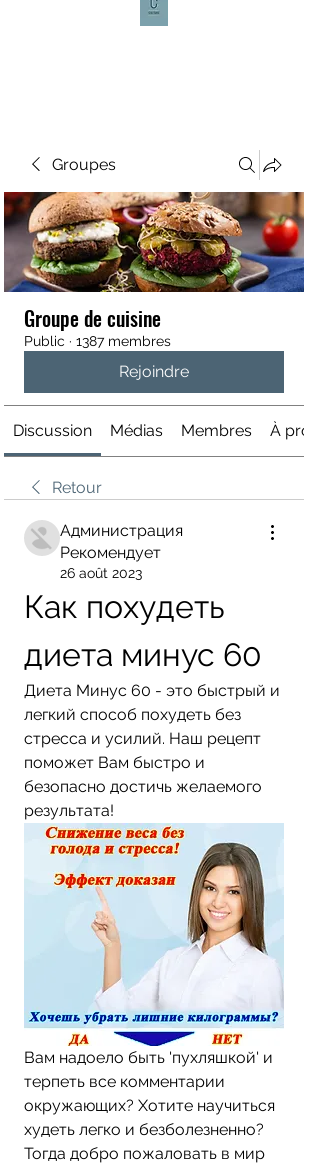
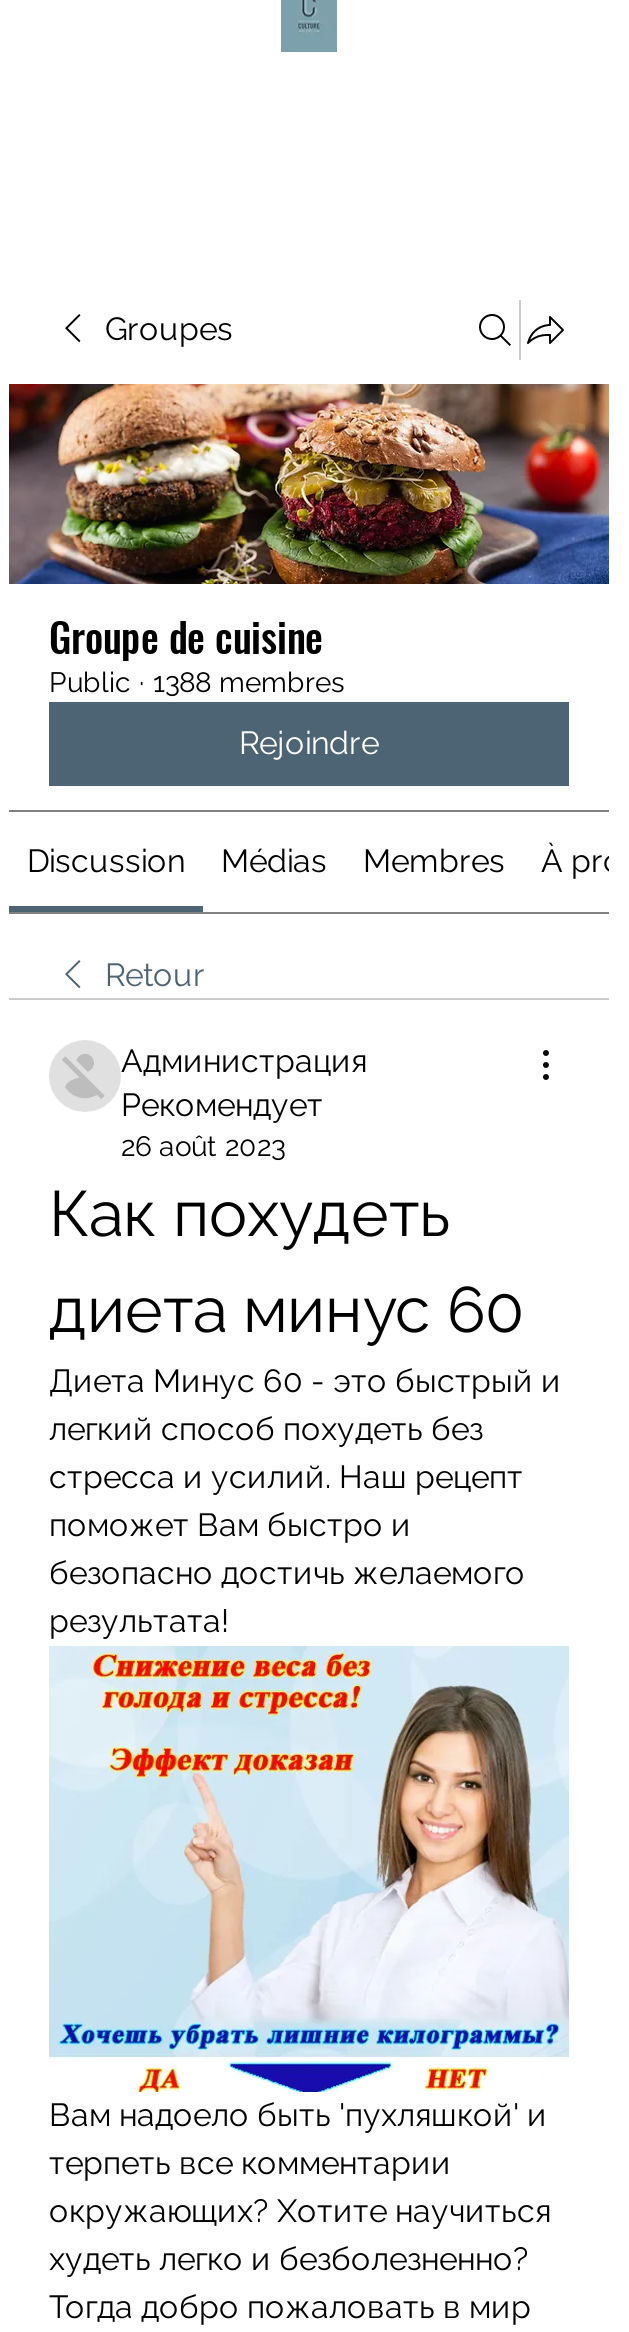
[24,333,171,349] Public · 1387 membres -> [49,665,345,697] Public · 1388 membres

